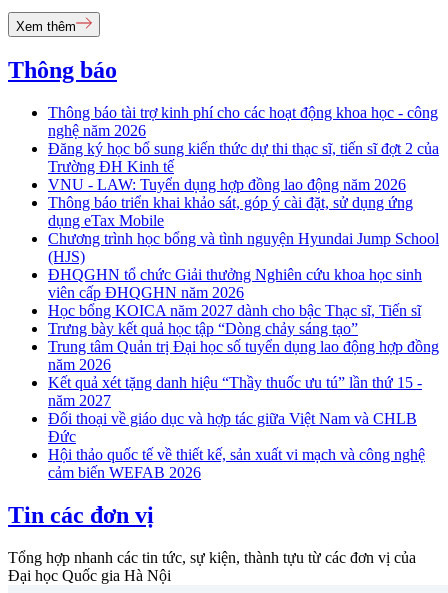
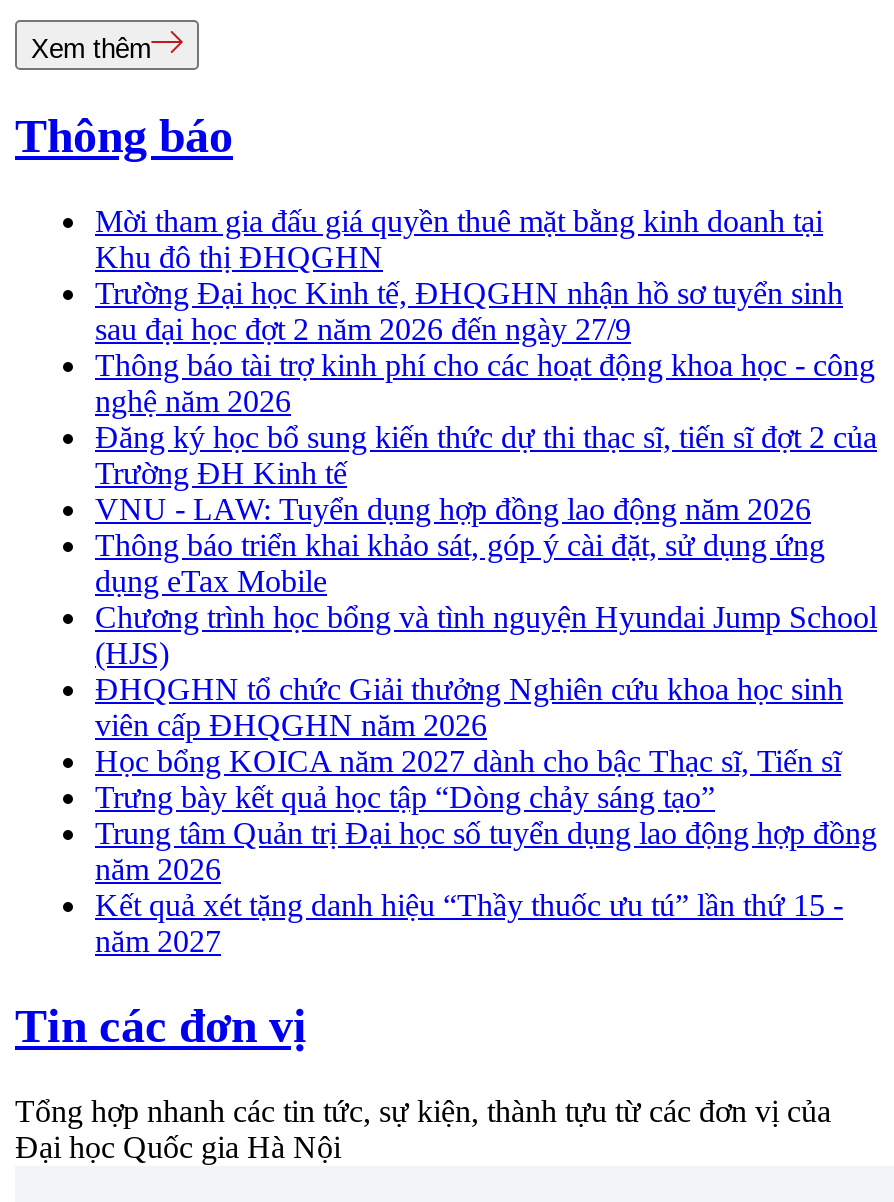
none -> [95,204,843,346] Mời tham gia đấu giá quyền thuê mặt bằng kinh doanh tại | Khu đô thị ĐHQGHN | Trường Đại học Kinh tế, ĐHQGHN nhận hồ sơ tuyển sinh | sau đại học đợt 2 năm 2026 đến ngày 27/9
moved [48,104,439,409] -> [95,348,877,958]: Thông báo tài trợ kinh phí cho các hoạt động khoa học - công | nghệ năm 2026 | Đăng ký học bổ sung kiến thức dự thi thạc sĩ, tiến sĩ đợt 2 của | ... | Kết quả xét tặng danh hiệu “Thầy thuốc ưu tú” lần thứ 15 - | năm 2027
[48,410,425,481] Đối thoại về giáo dục và hợp tác giữa Việt Nam và CHLB | Đức | Hội thảo quốc tế về thiết kế, sản xuất vi mạch và công nghệ | cảm biến WEFAB 2026 -> none

